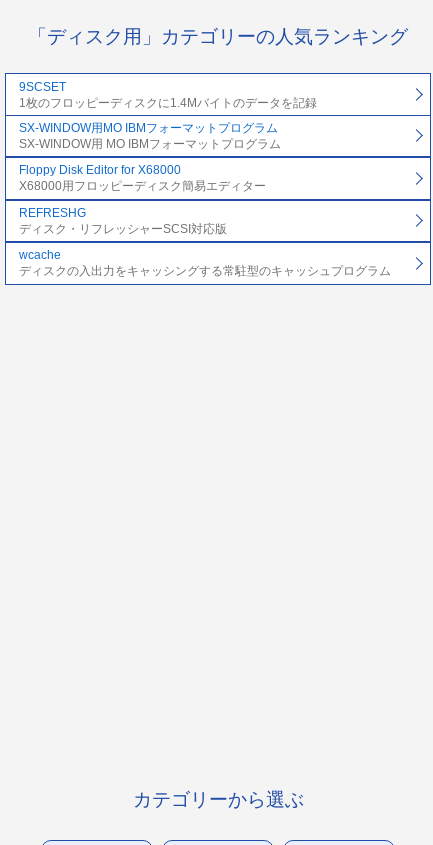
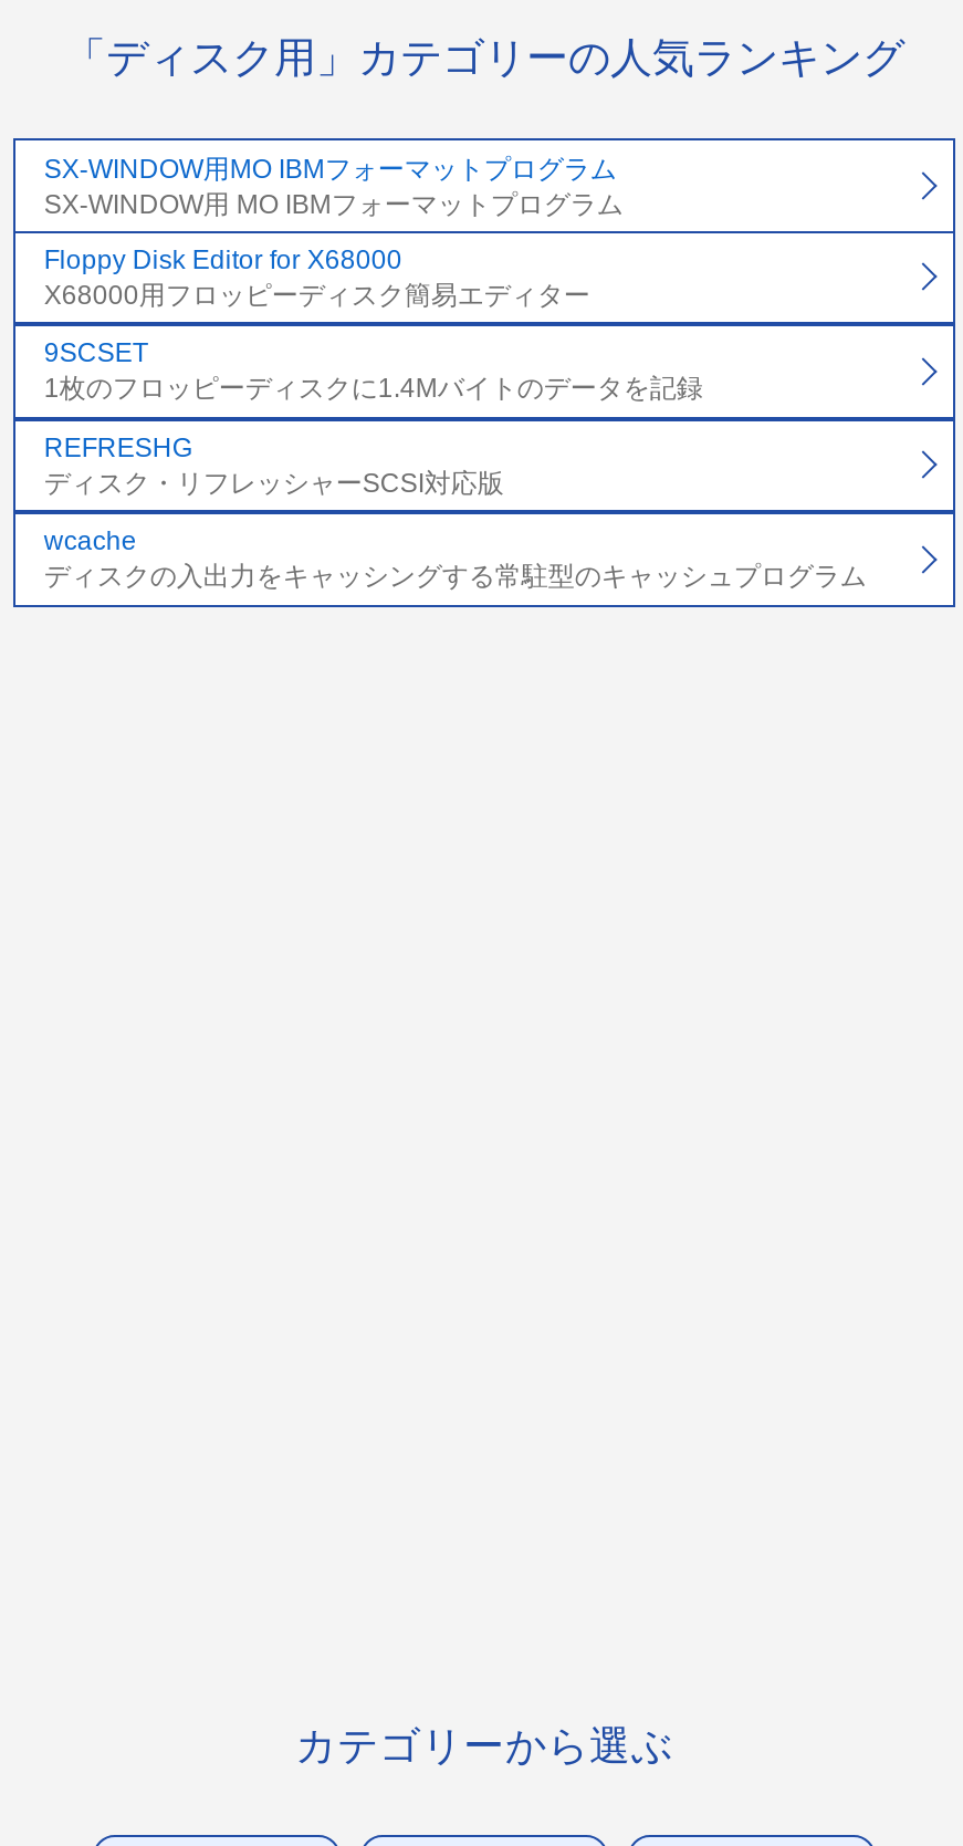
moved [19,79,317,109] -> [44,338,703,405]: 9SCSET | 1枚のフロッピーディスクに1.4Mバイトのデータを記録
moved [19,121,281,193] -> [44,153,623,311]: SX-WINDOW用MO IBMフォーマットプログラム | SX-WINDOW用 MO IBMフォーマットプログラム | Floppy Disk Editor for X68000 | X68000用フロッピーディスク簡易エディター

